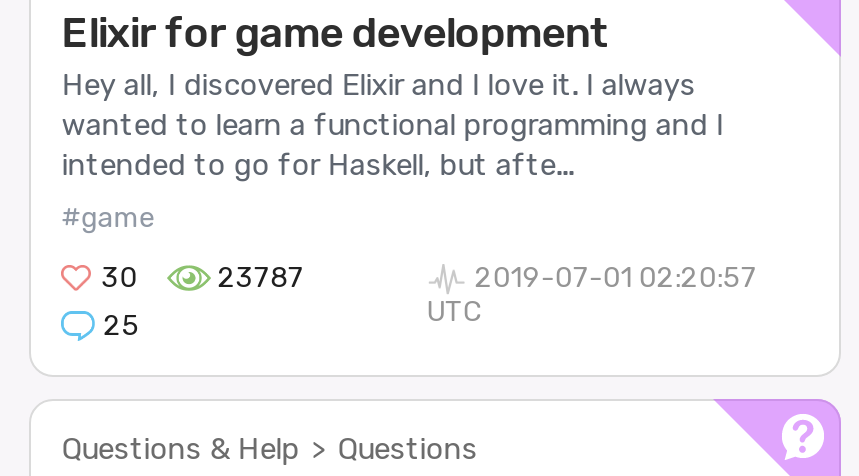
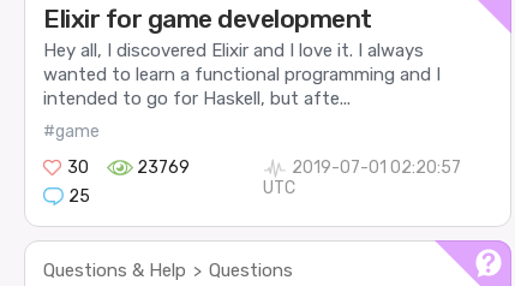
[218,262,304,296] 23787 -> [137,157,190,178] 23769

